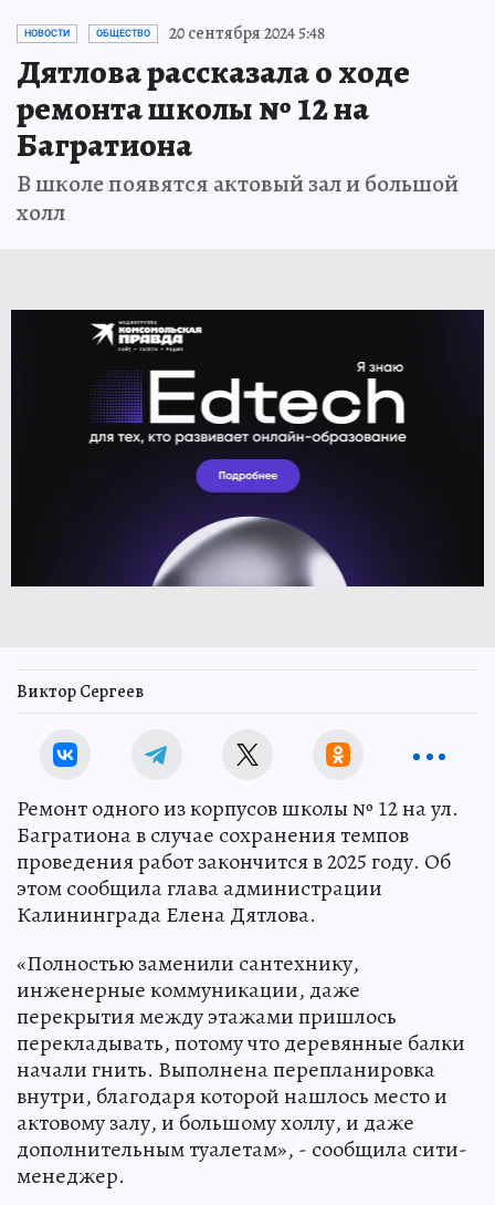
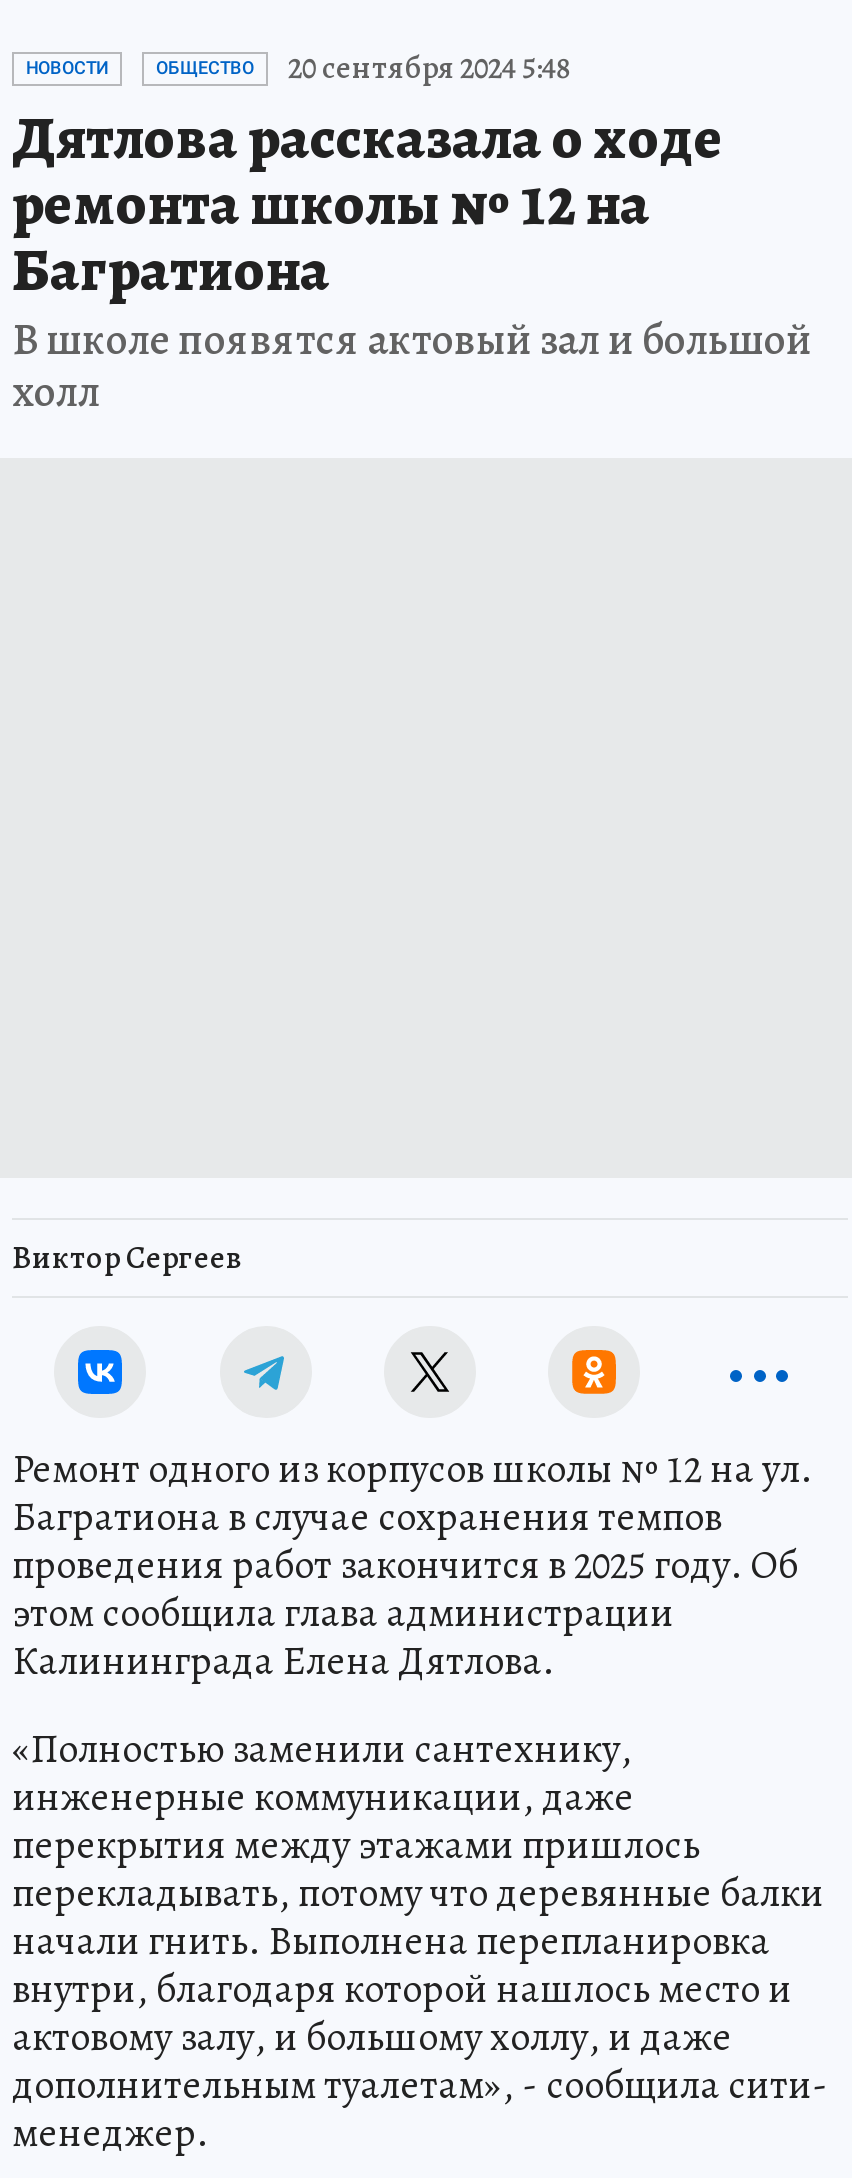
[10,309,485,588] [image] -> none

